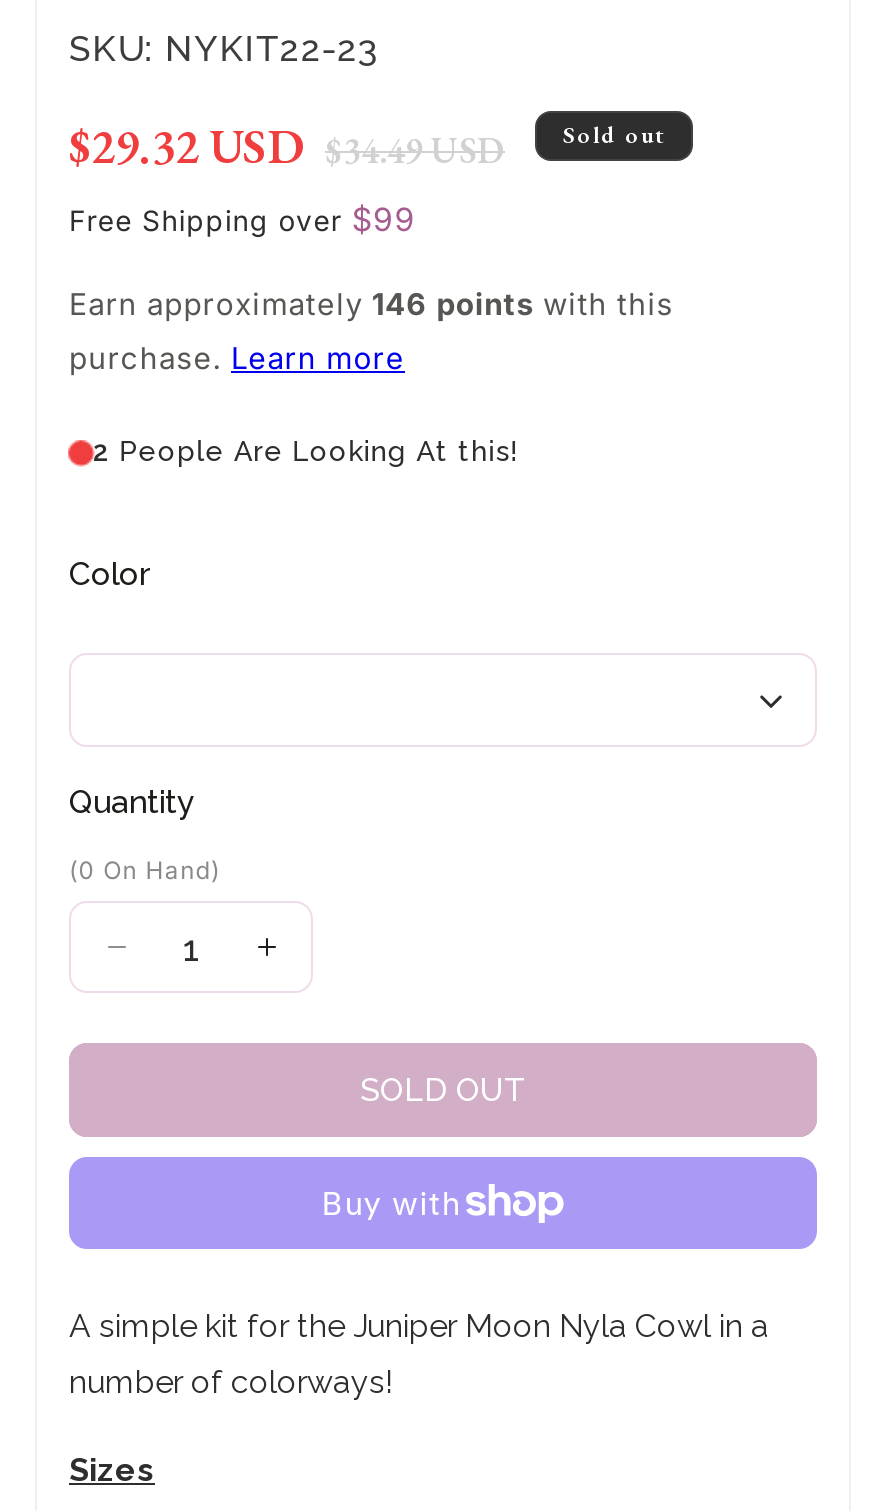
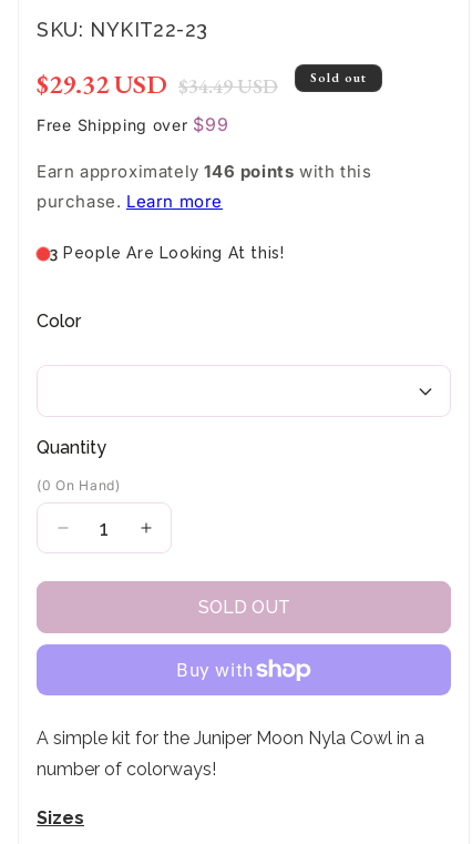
[93,436,518,468] 2 People Are Looking At this! -> [50,245,284,262] 3 People Are Looking At this!

